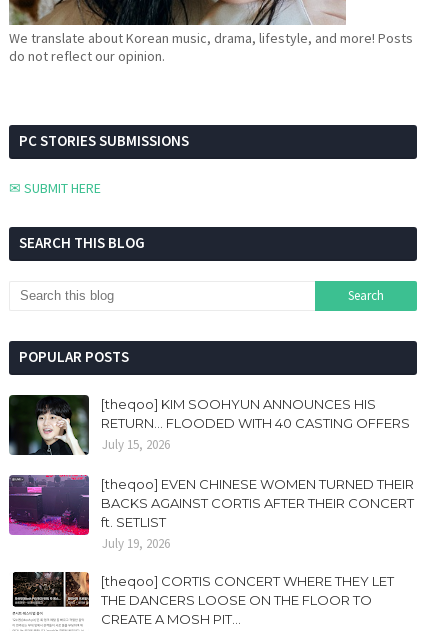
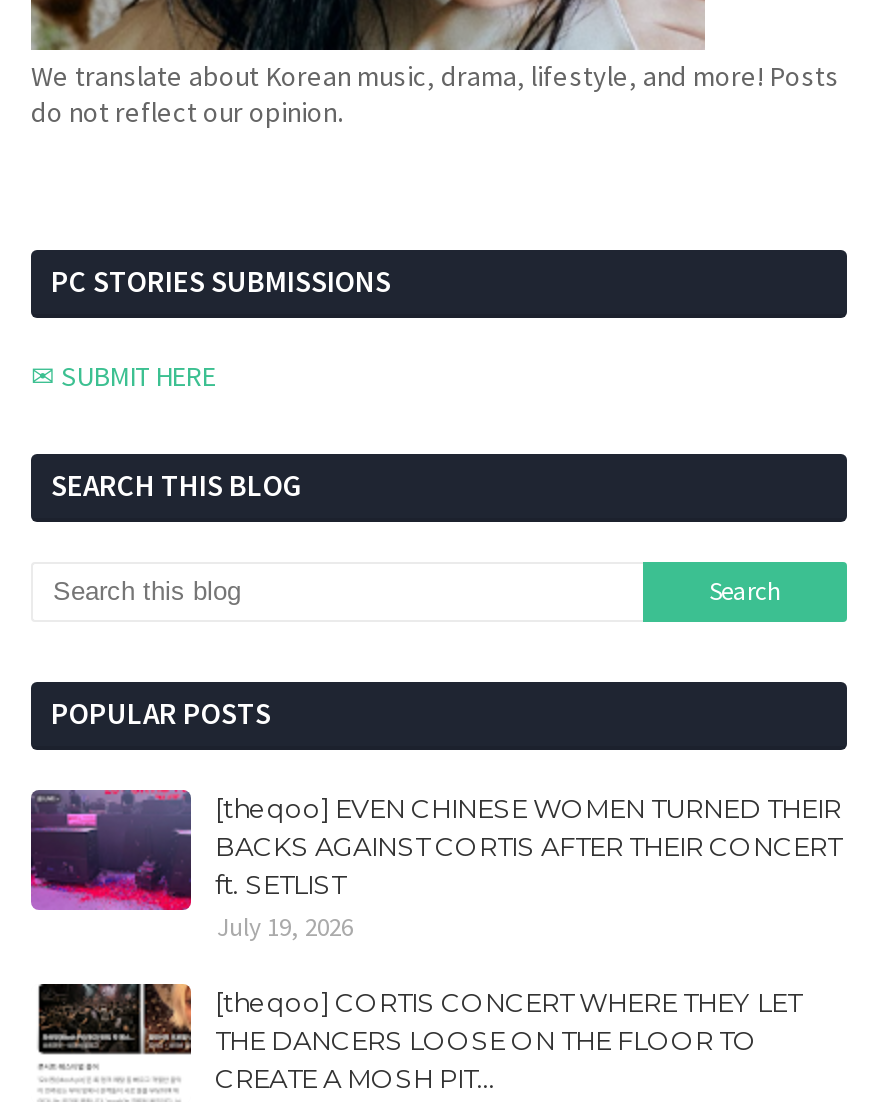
[9,394,410,455] [image] | [theqoo] KIM SOOHYUN ANNOUNCES HIS | RETURN... FLOODED WITH 40 CASTING OFFERS | July 15, 2026 -> none

